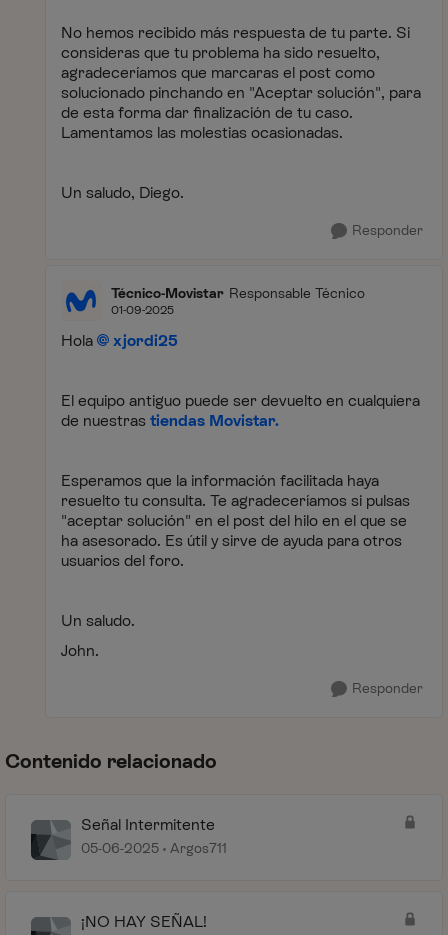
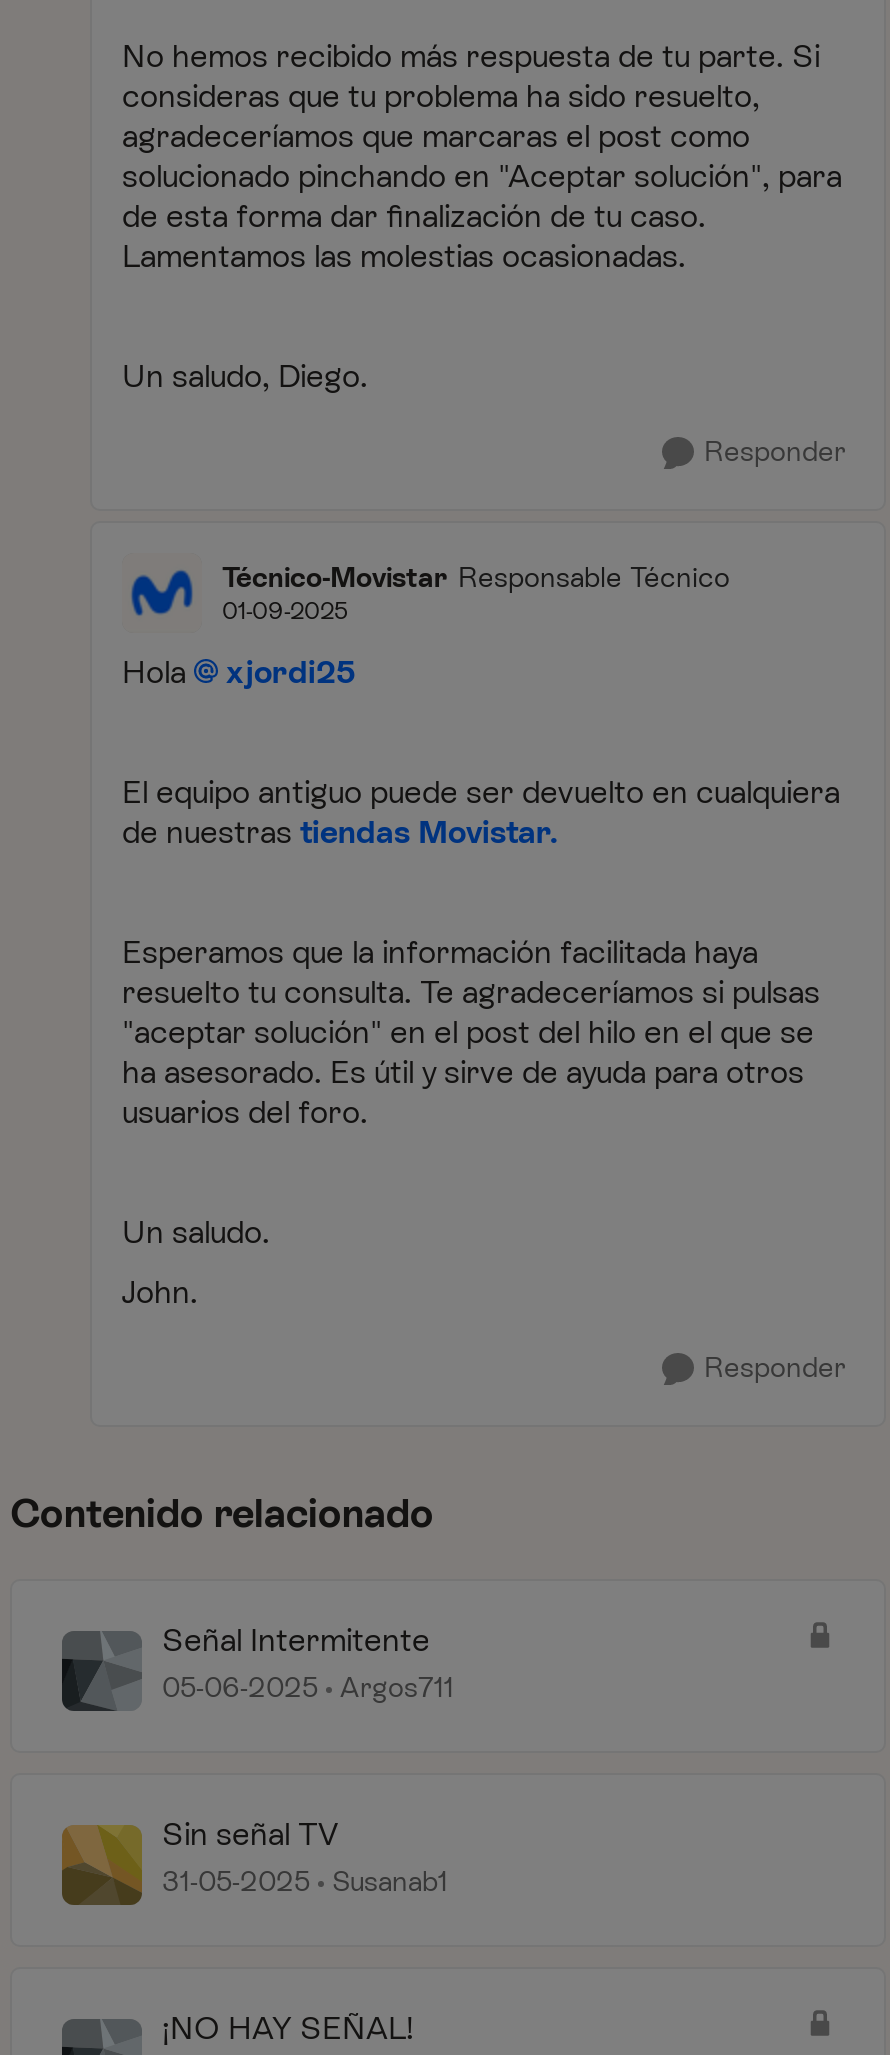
none -> [60,1815,448,1907] [image] | Sin señal TV | 31-05-2025 | Susanab1

